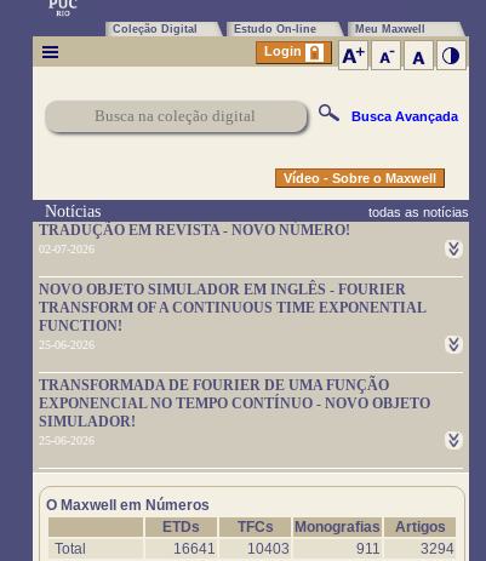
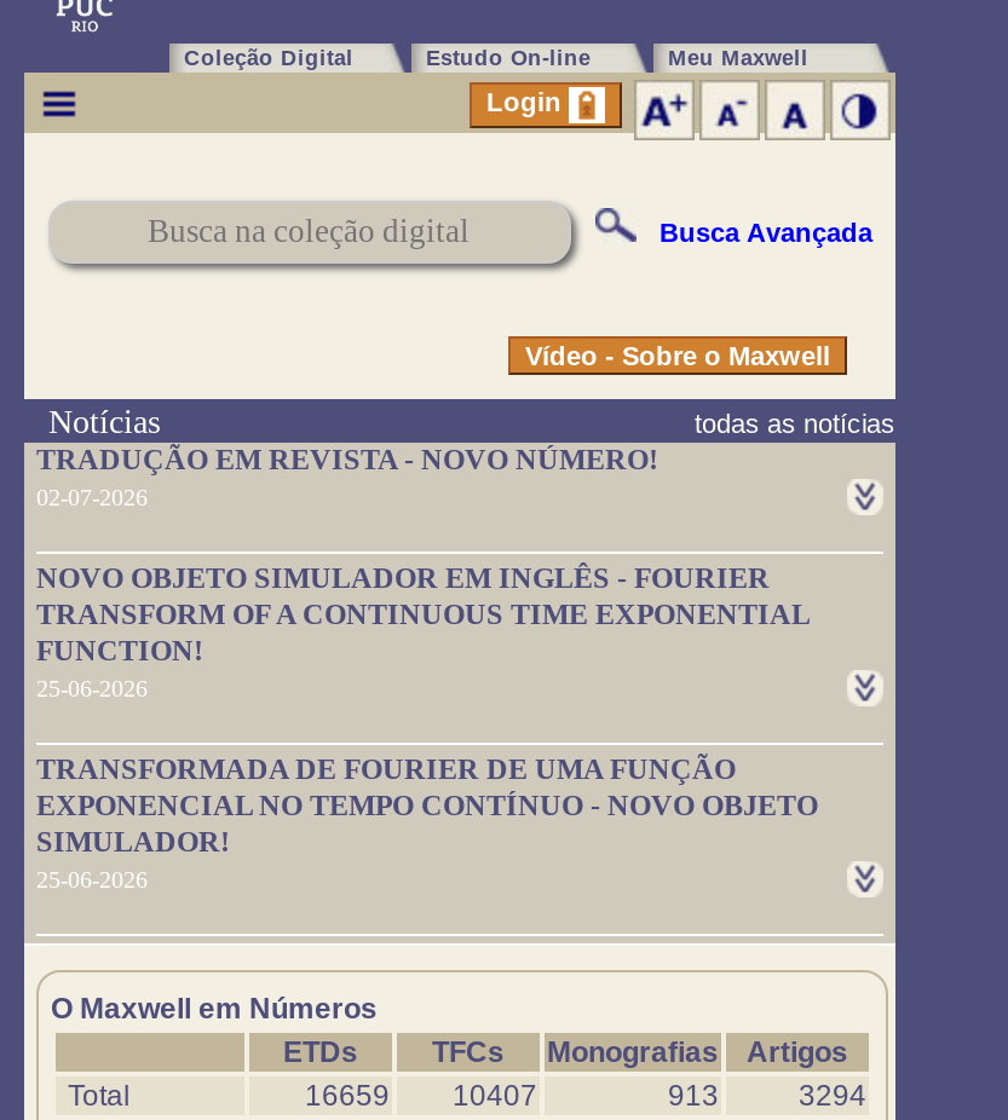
[173,540,216,557] 16641 -> [305,1079,390,1113] 16659
[247,540,290,557] 10403 -> [453,1079,537,1113] 10407
[356,540,381,557] 911 -> [668,1079,719,1113] 913

